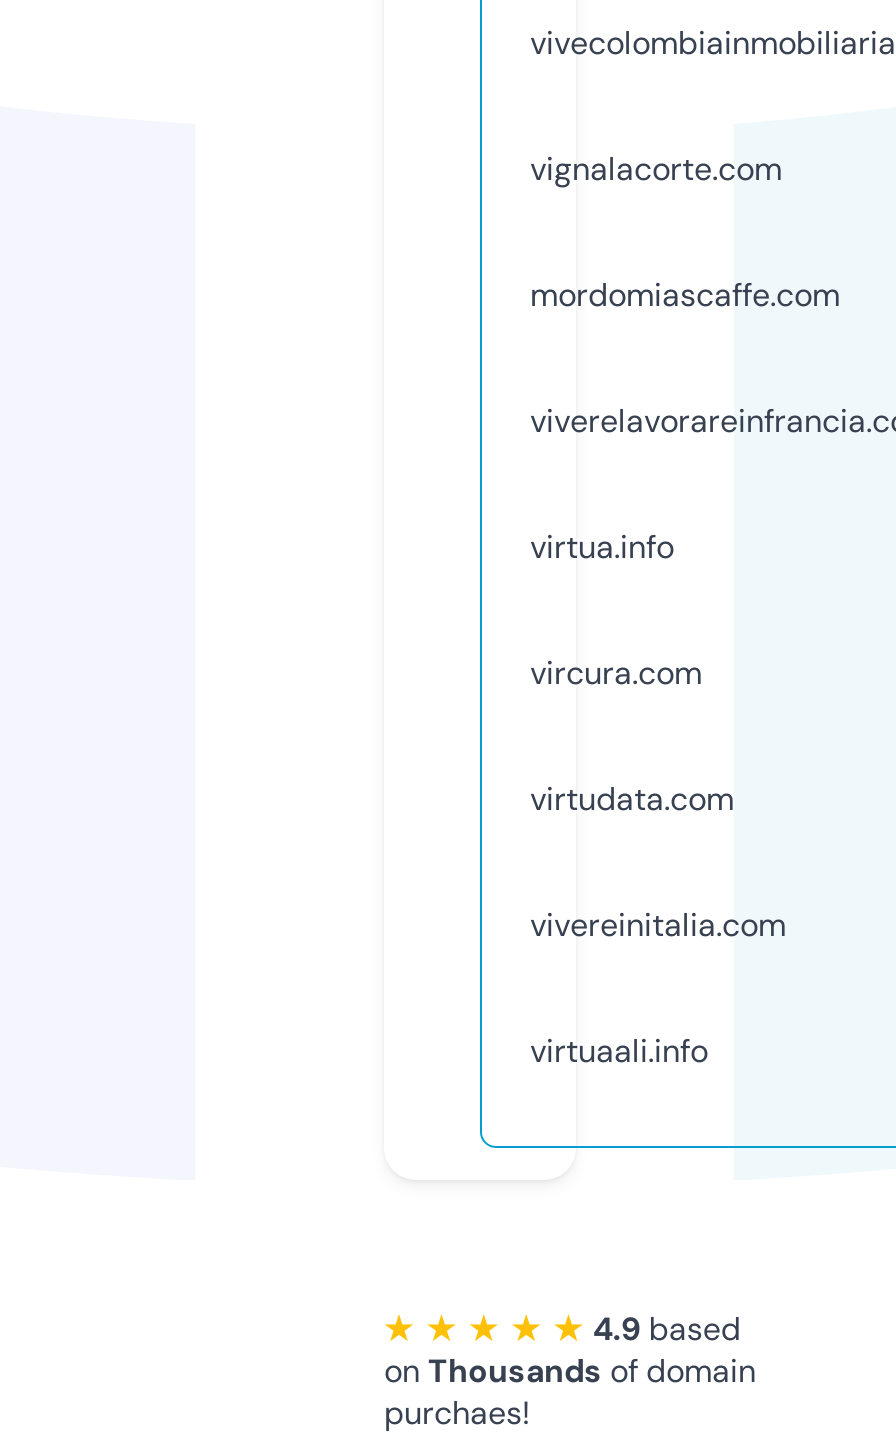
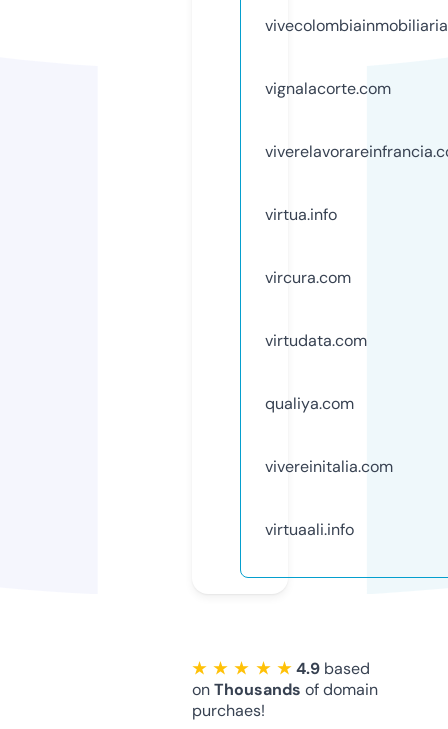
[530,274,840,316] mordomiascaffe.com -> none
moved [530,526,734,820] -> [265,204,367,351]: virtua.info | vircura.com | virtudata.com
none -> [265,393,354,414] qualiya.com

